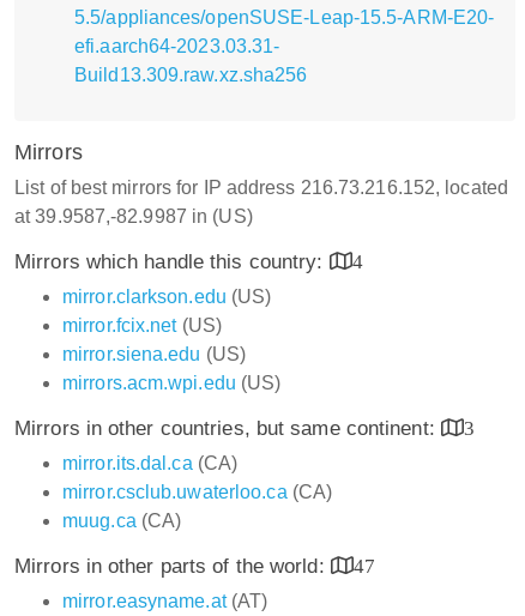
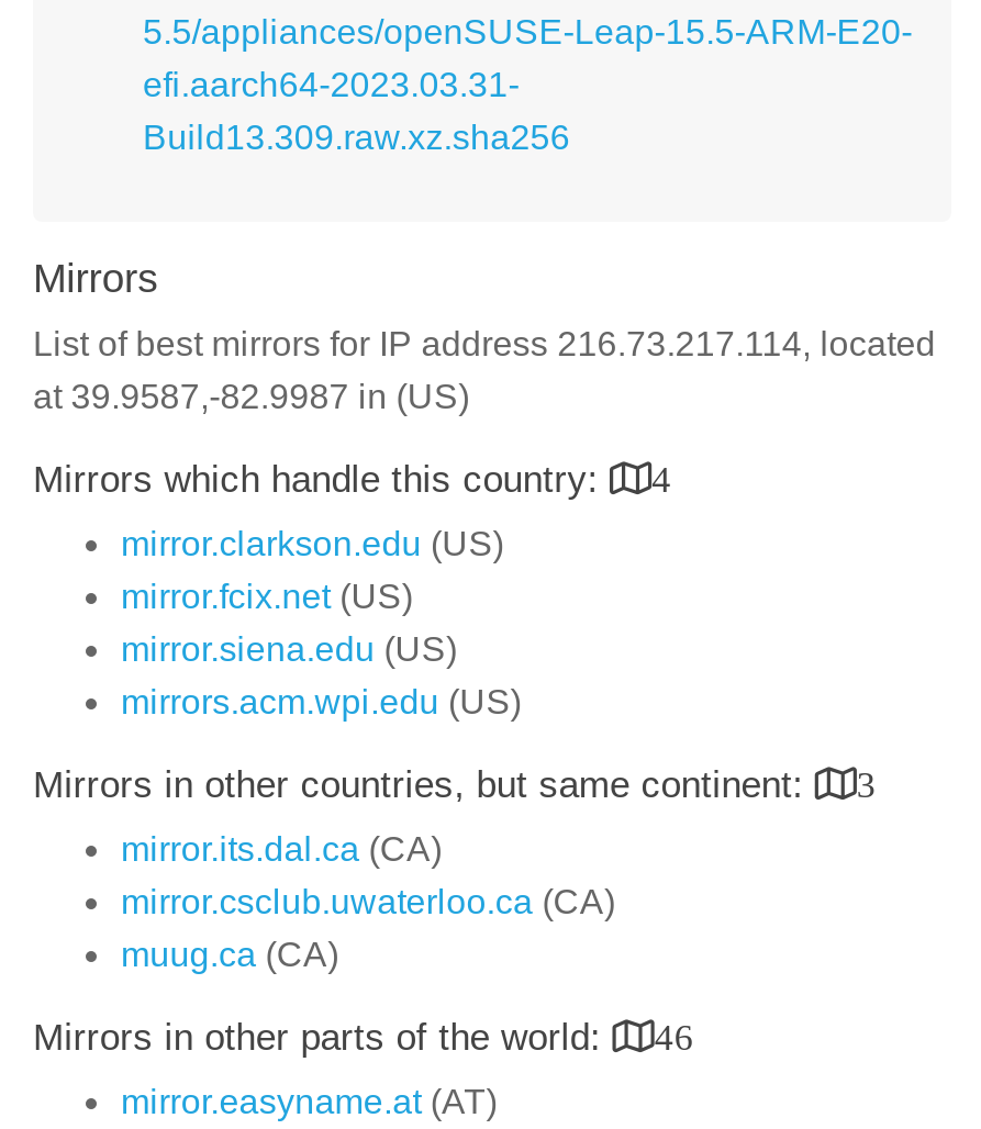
[14,177,508,198] List of best mirrors for IP address 216.73.216.152, located -> [33,325,936,362] List of best mirrors for IP address 216.73.217.114, located
[14,555,375,578] Mirrors in other parts of the world: 47 -> [33,1017,694,1059] Mirrors in other parts of the world: 46

